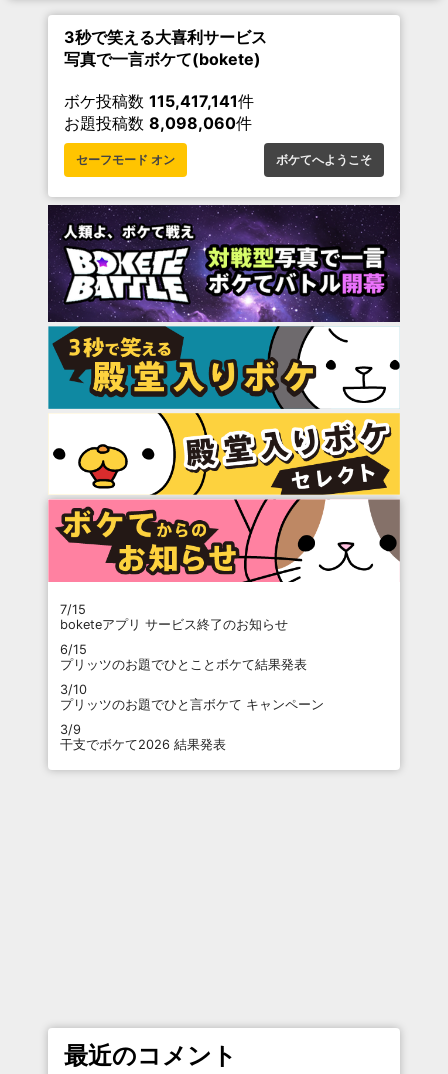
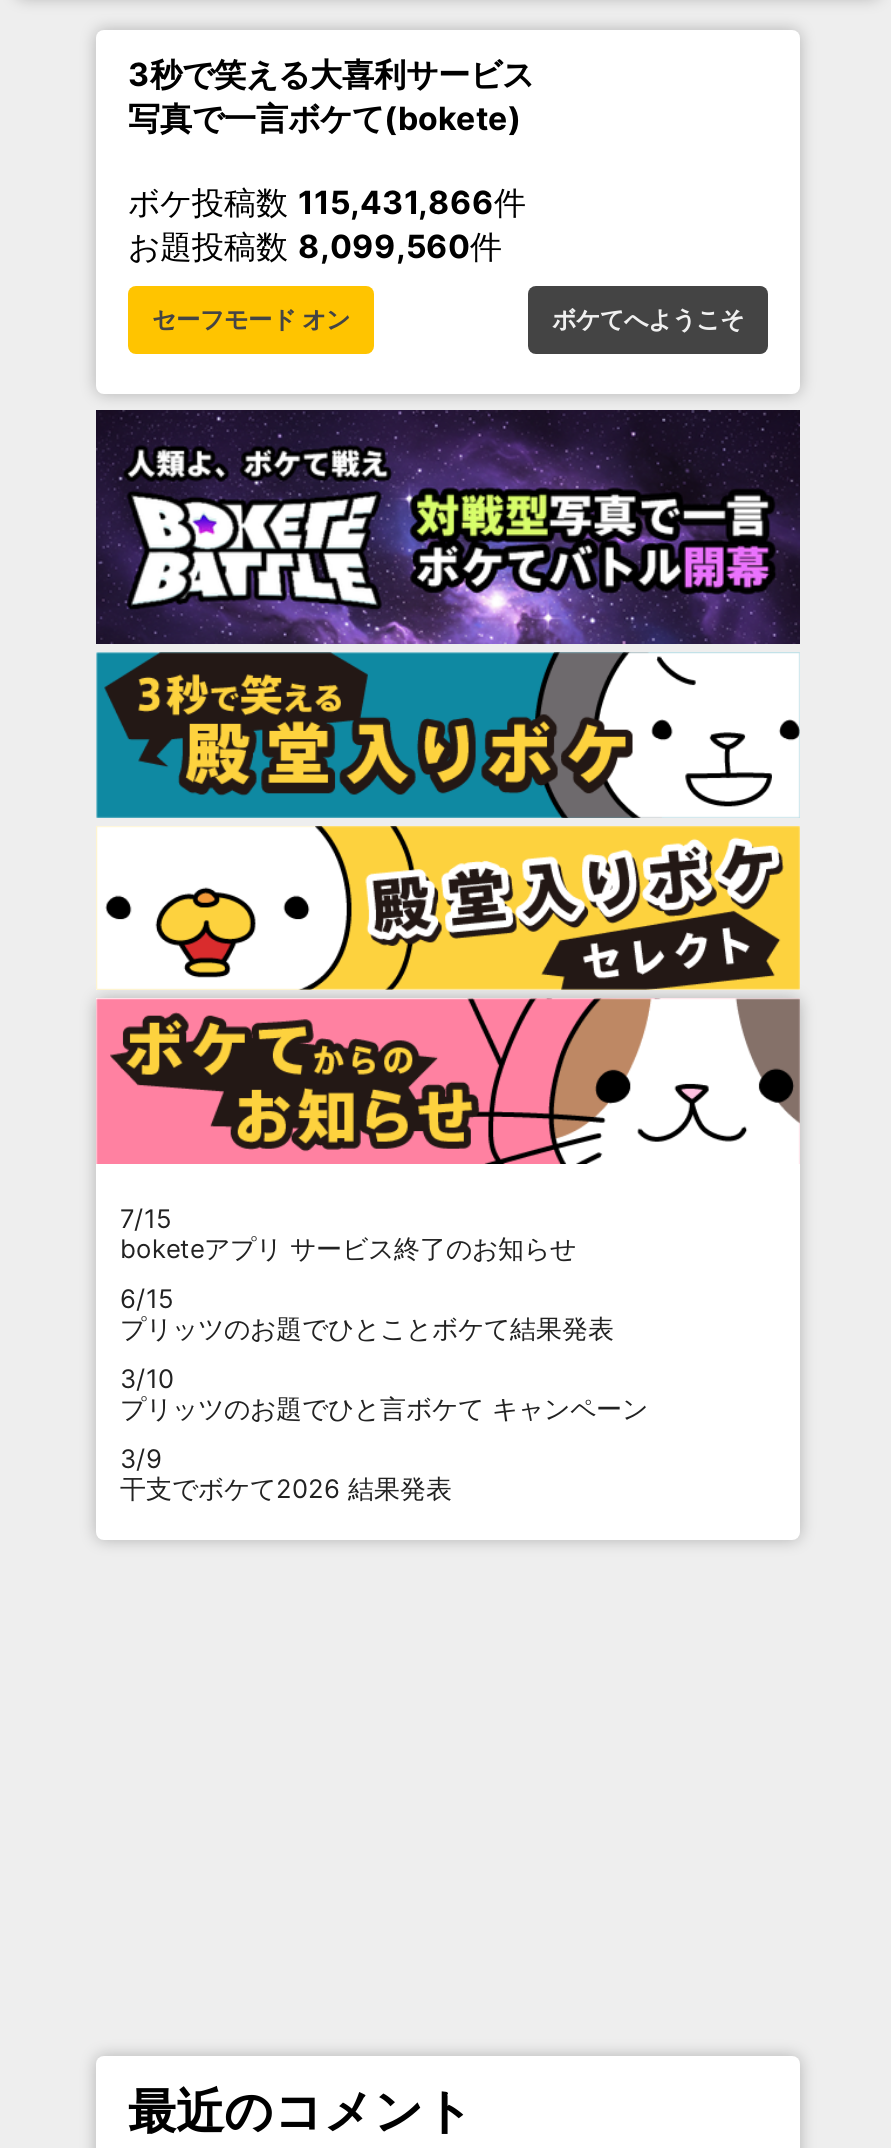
[64,91,254,111] ボケ投稿数115,417,141件 -> [128,182,526,222] ボケ投稿数115,431,866件
[64,113,252,133] お題投稿数8,098,060件 -> [128,226,502,266] お題投稿数8,099,560件

